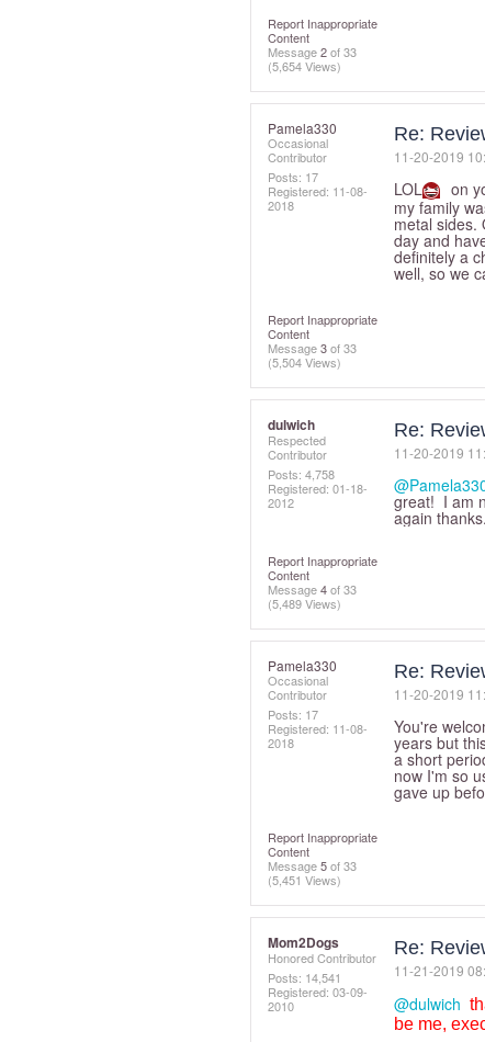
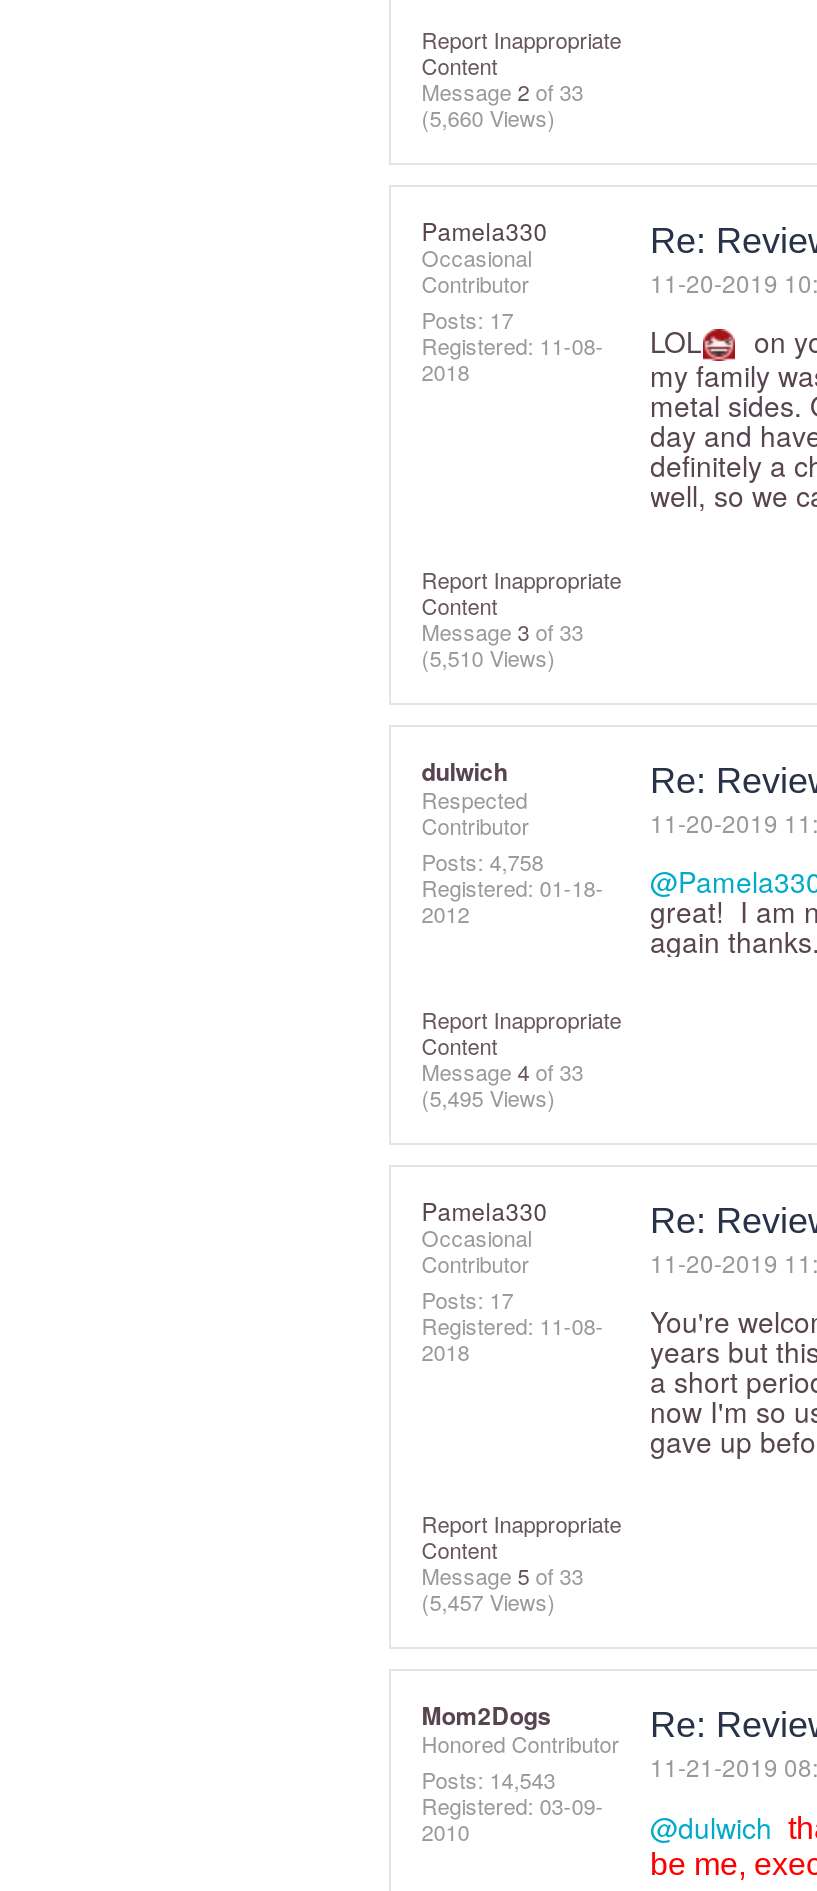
[268,57,341,75] (5,654 Views) -> [421,101,555,133] (5,660 Views)
[268,353,341,370] (5,504 Views) -> [421,640,555,672] (5,510 Views)
[268,594,341,612] (5,489 Views) -> [421,1080,555,1112] (5,495 Views)
[268,871,341,888] (5,451 Views) -> [421,1585,555,1617] (5,457 Views)
[268,969,341,986] Posts: 14,541 -> [421,1763,555,1795] Posts: 14,543

